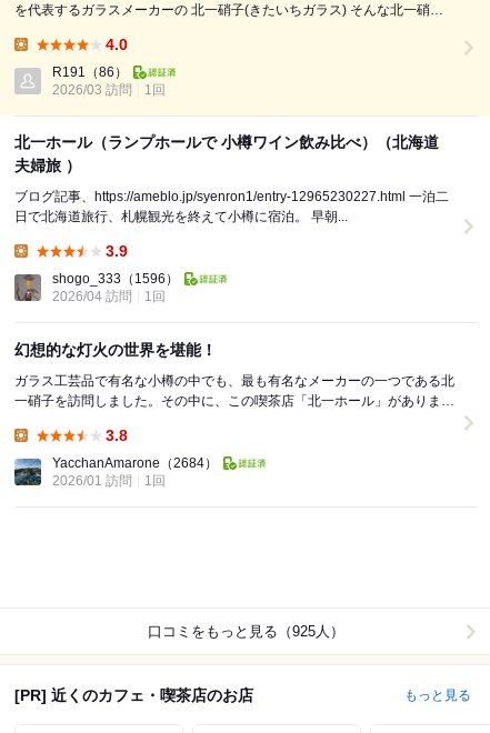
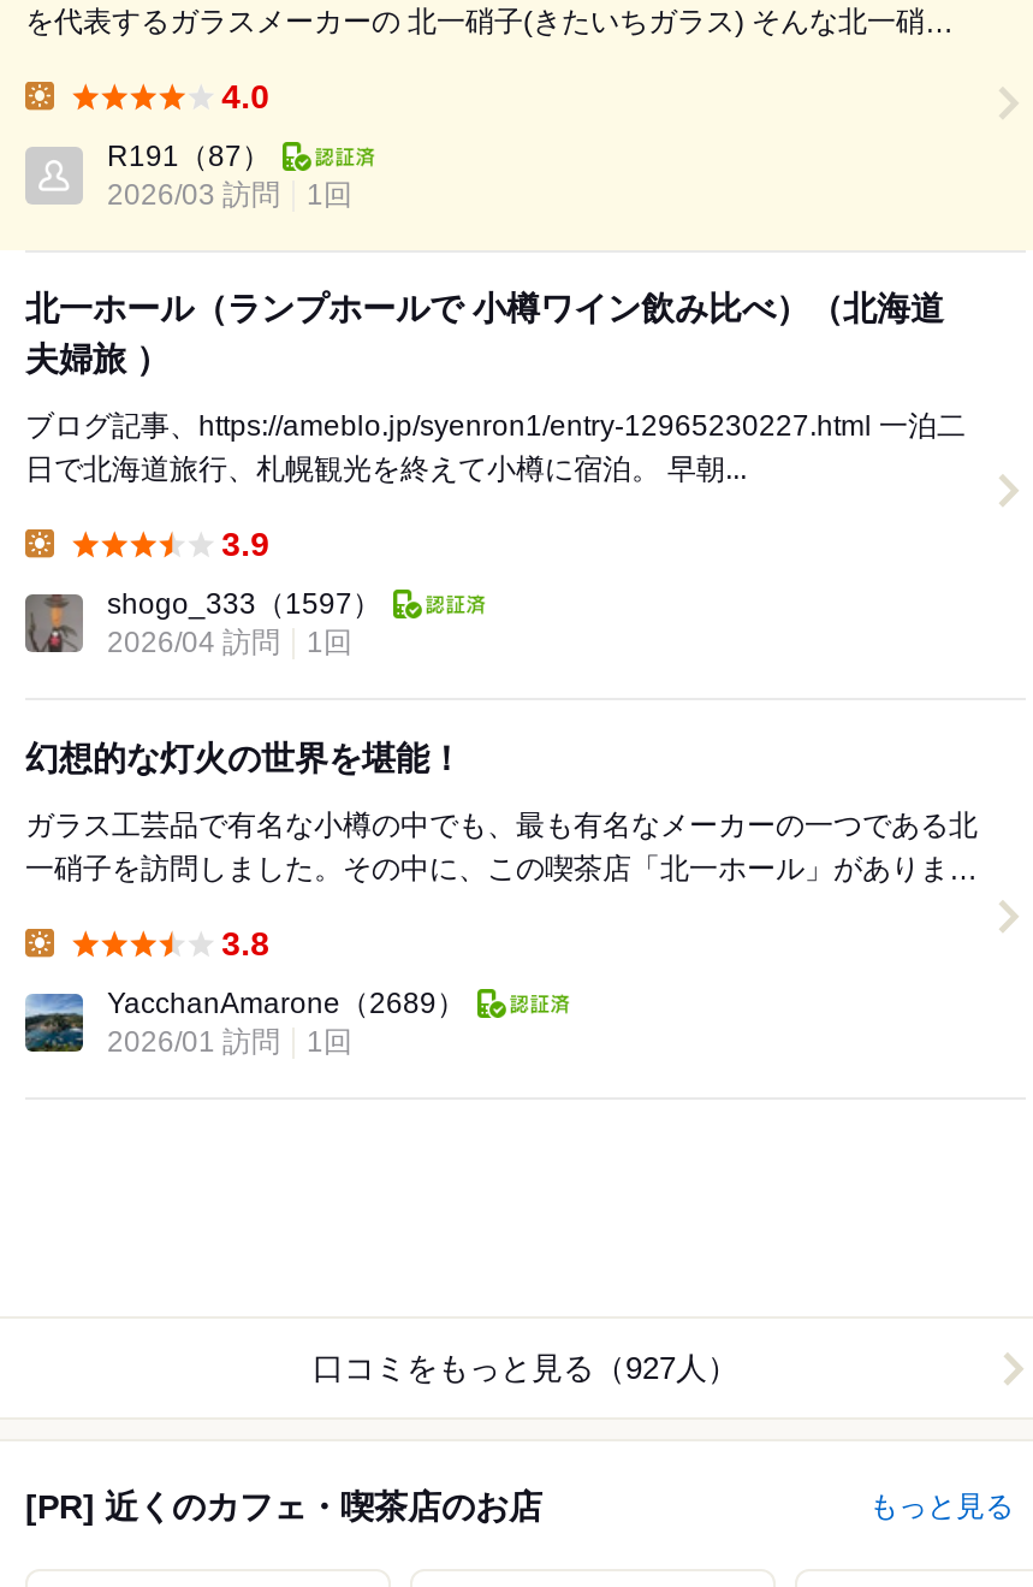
[52,65,128,80] R191（86） -> [107,140,271,174] R191（87）
[52,271,179,287] shogo_333（1596） -> [107,588,381,622] shogo_333（1597）
[52,456,218,471] YacchanAmarone（2684） -> [107,987,465,1021] YacchanAmarone（2689）
[147,623,344,640] 口コミをもっと見る（925人） -> [313,1351,738,1387] 口コミをもっと見る（927人）

